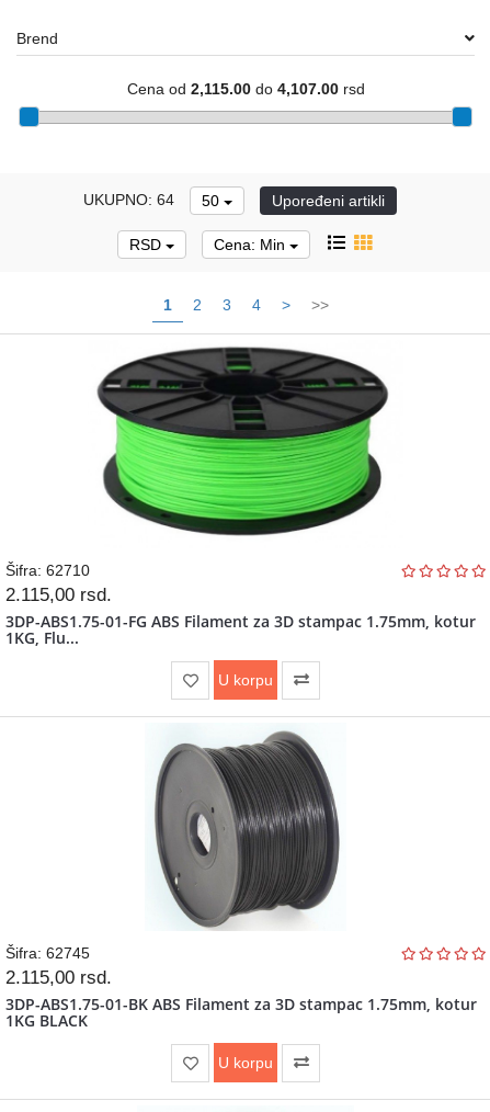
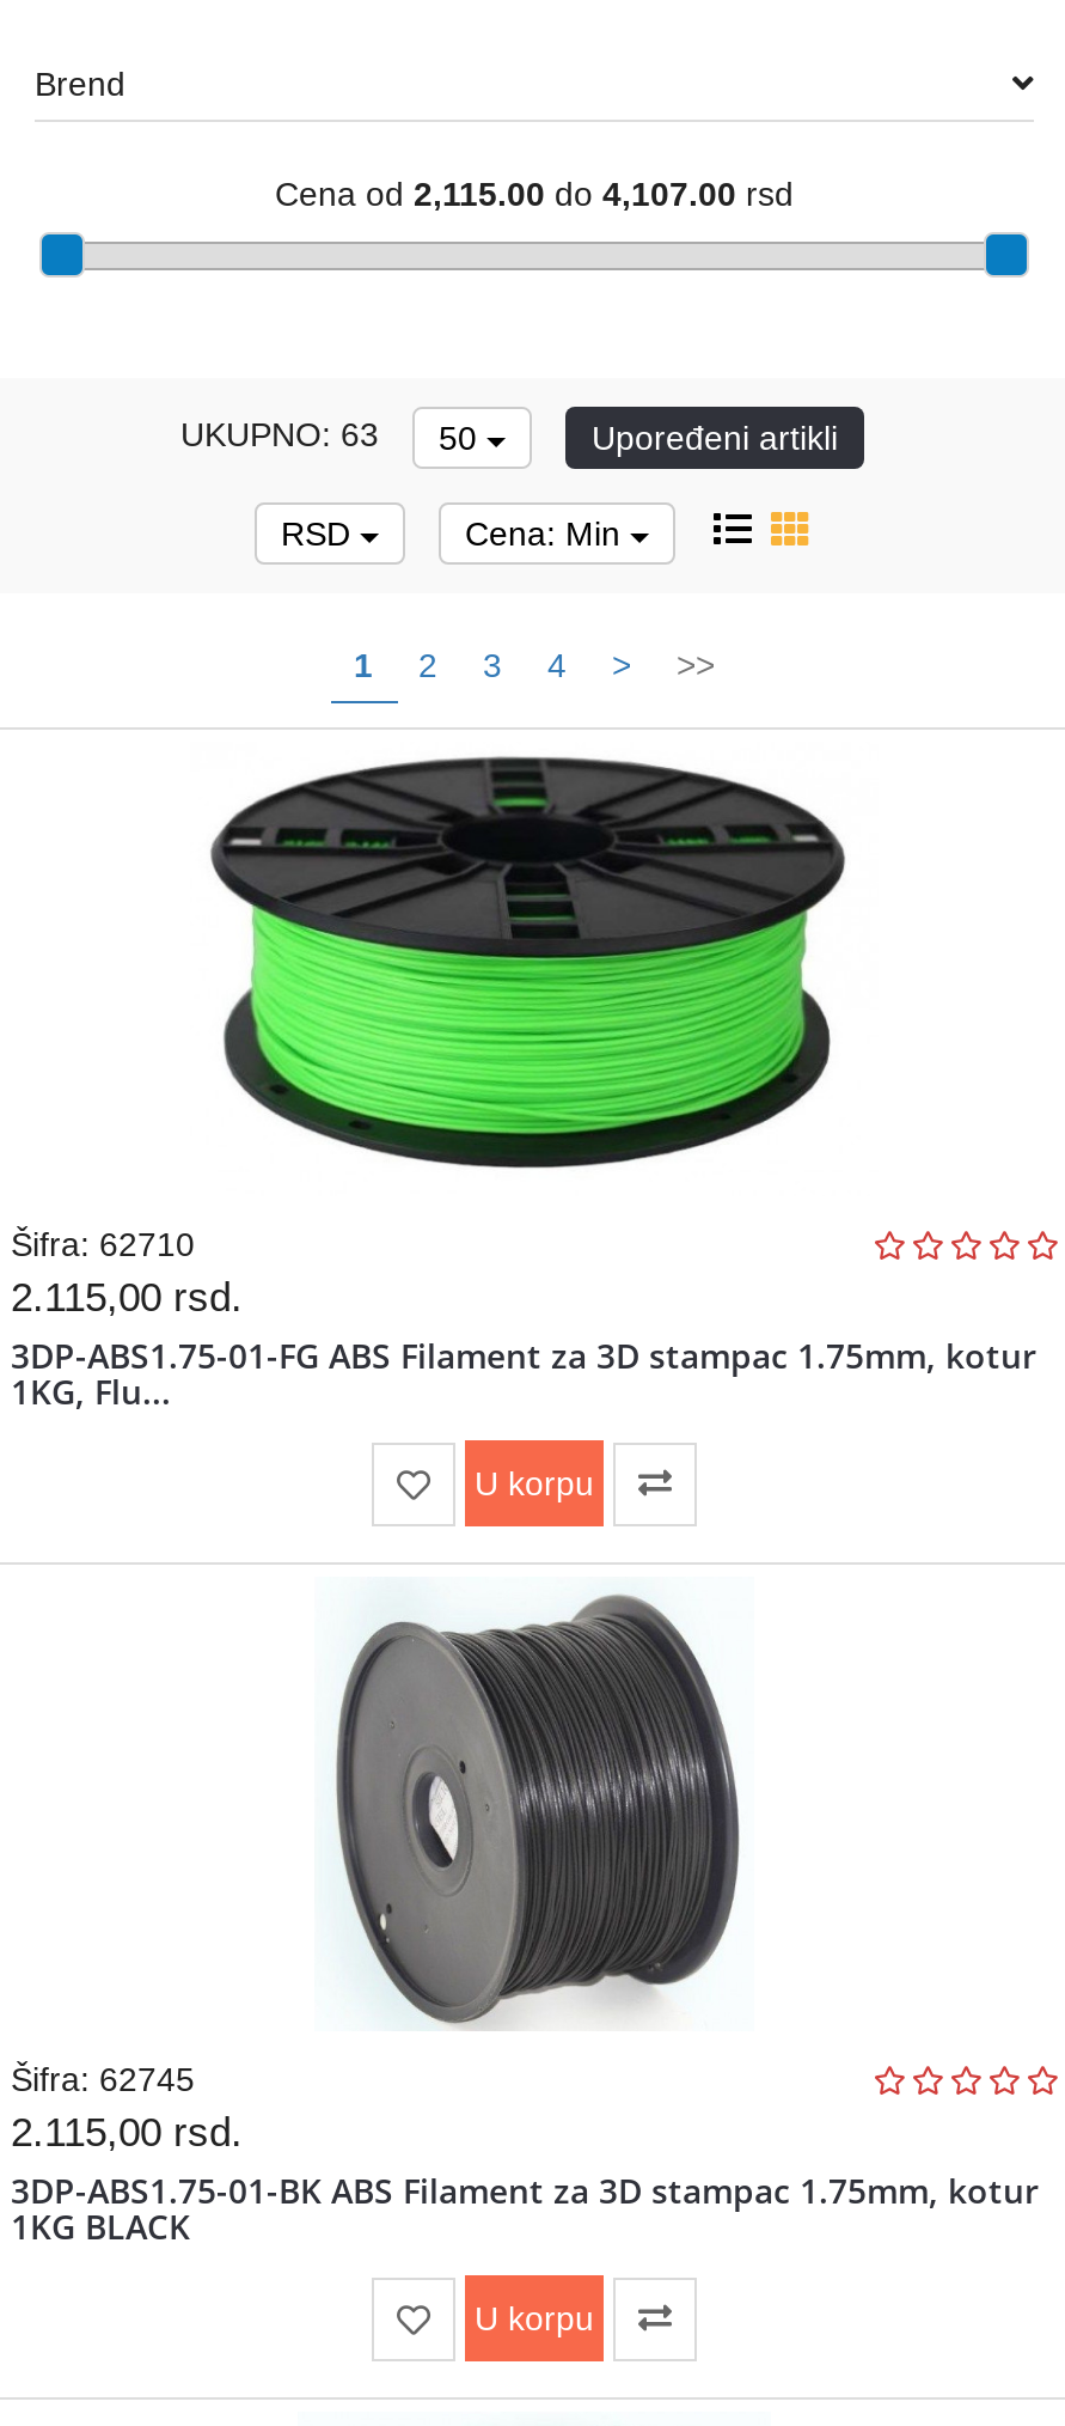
[83,191,224,210] UKUPNO: 64 50 -> [180,416,486,458] UKUPNO: 63 50

